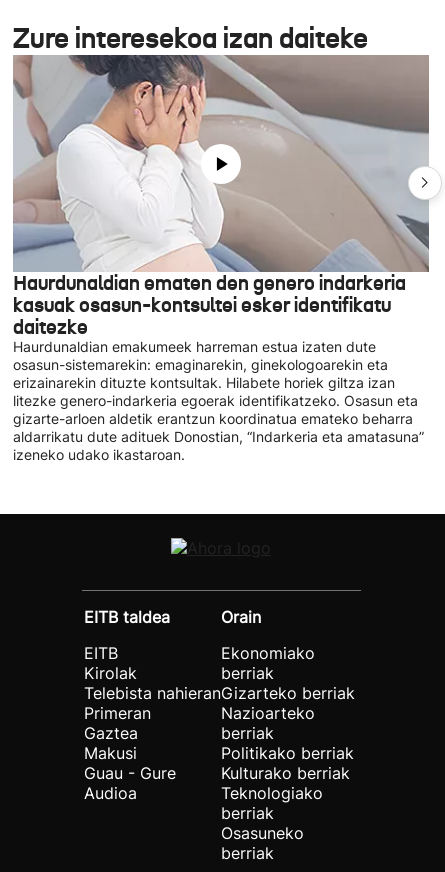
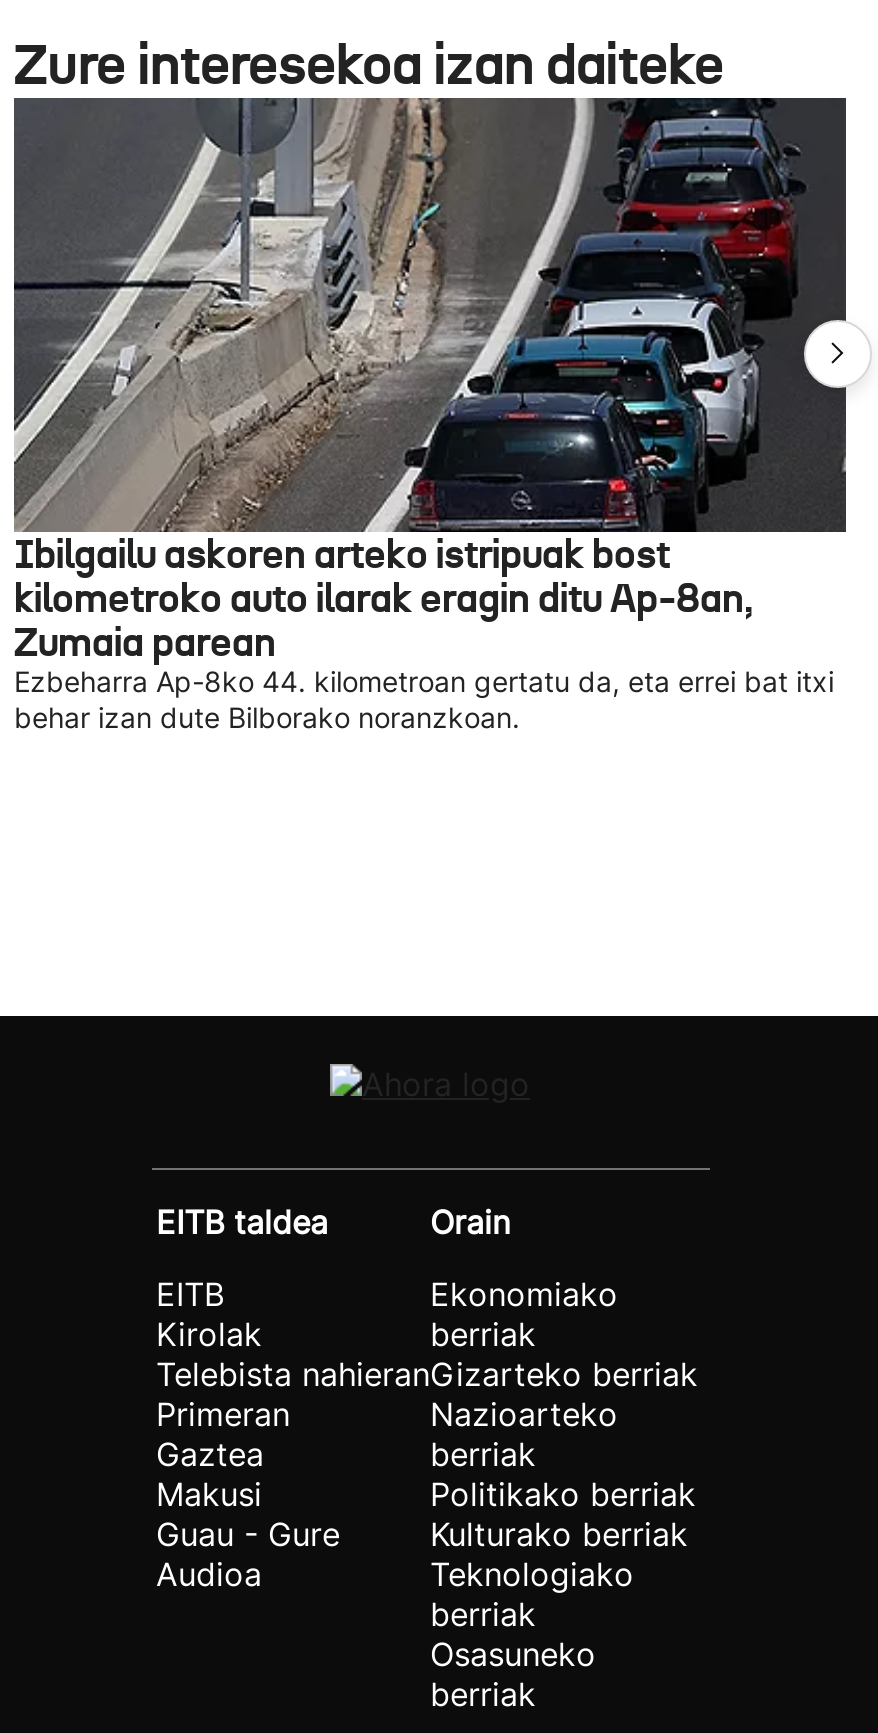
[13,56,429,463] [image] | Haurdunaldian ematen den genero indarkeria | kasuak osasun-kontsultei esker identifikatu | daitezke | Haurdunaldian emakumeek harreman estua izaten dute | osasun-sistemarekin: emaginarekin, ginekologoarekin eta | erizainarekin dituzte kontsultak. Hilabete horiek giltza izan | litezke genero-indarkeria egoerak identifikatzeko. Osasun eta | gizarte-arloen aldetik erantzun koordinatua emateko beharra | aldarrikatu dute adituek Donostian, “Indarkeria eta amatasuna” | izeneko udako ikastaroan. -> [12,98,846,734] [image] | Ibilgailu askoren arteko istripuak bost | kilometroko auto ilarak eragin ditu Ap-8an, | Zumaia parean | Ezbeharra Ap-8ko 44. kilometroan gertatu da, eta errei bat itxi | behar izan dute Bilborako noranzkoan.

